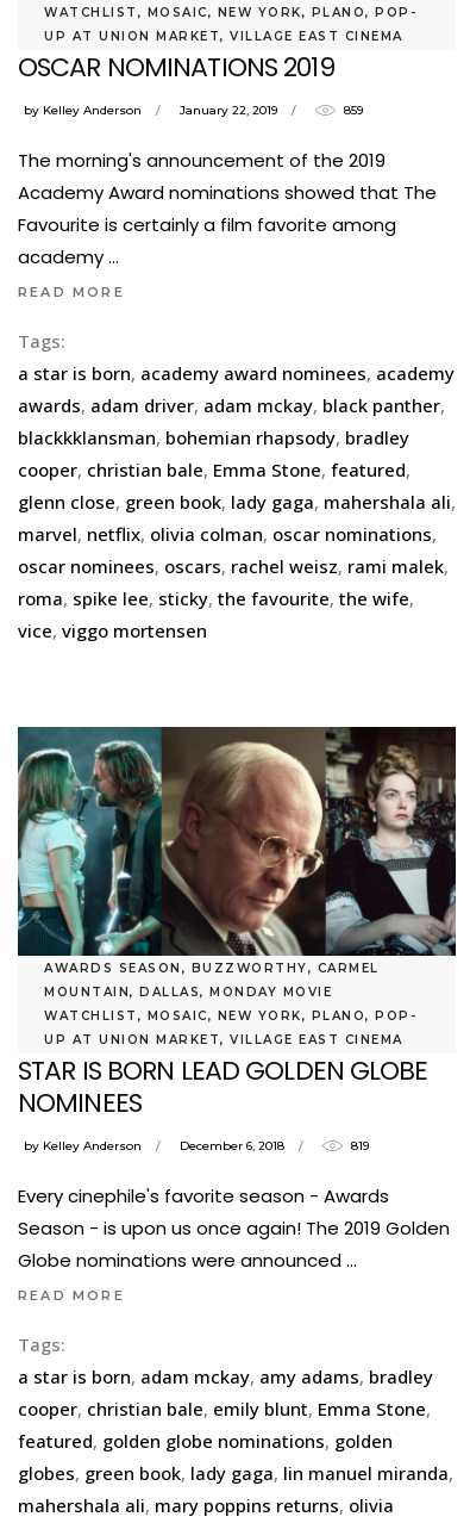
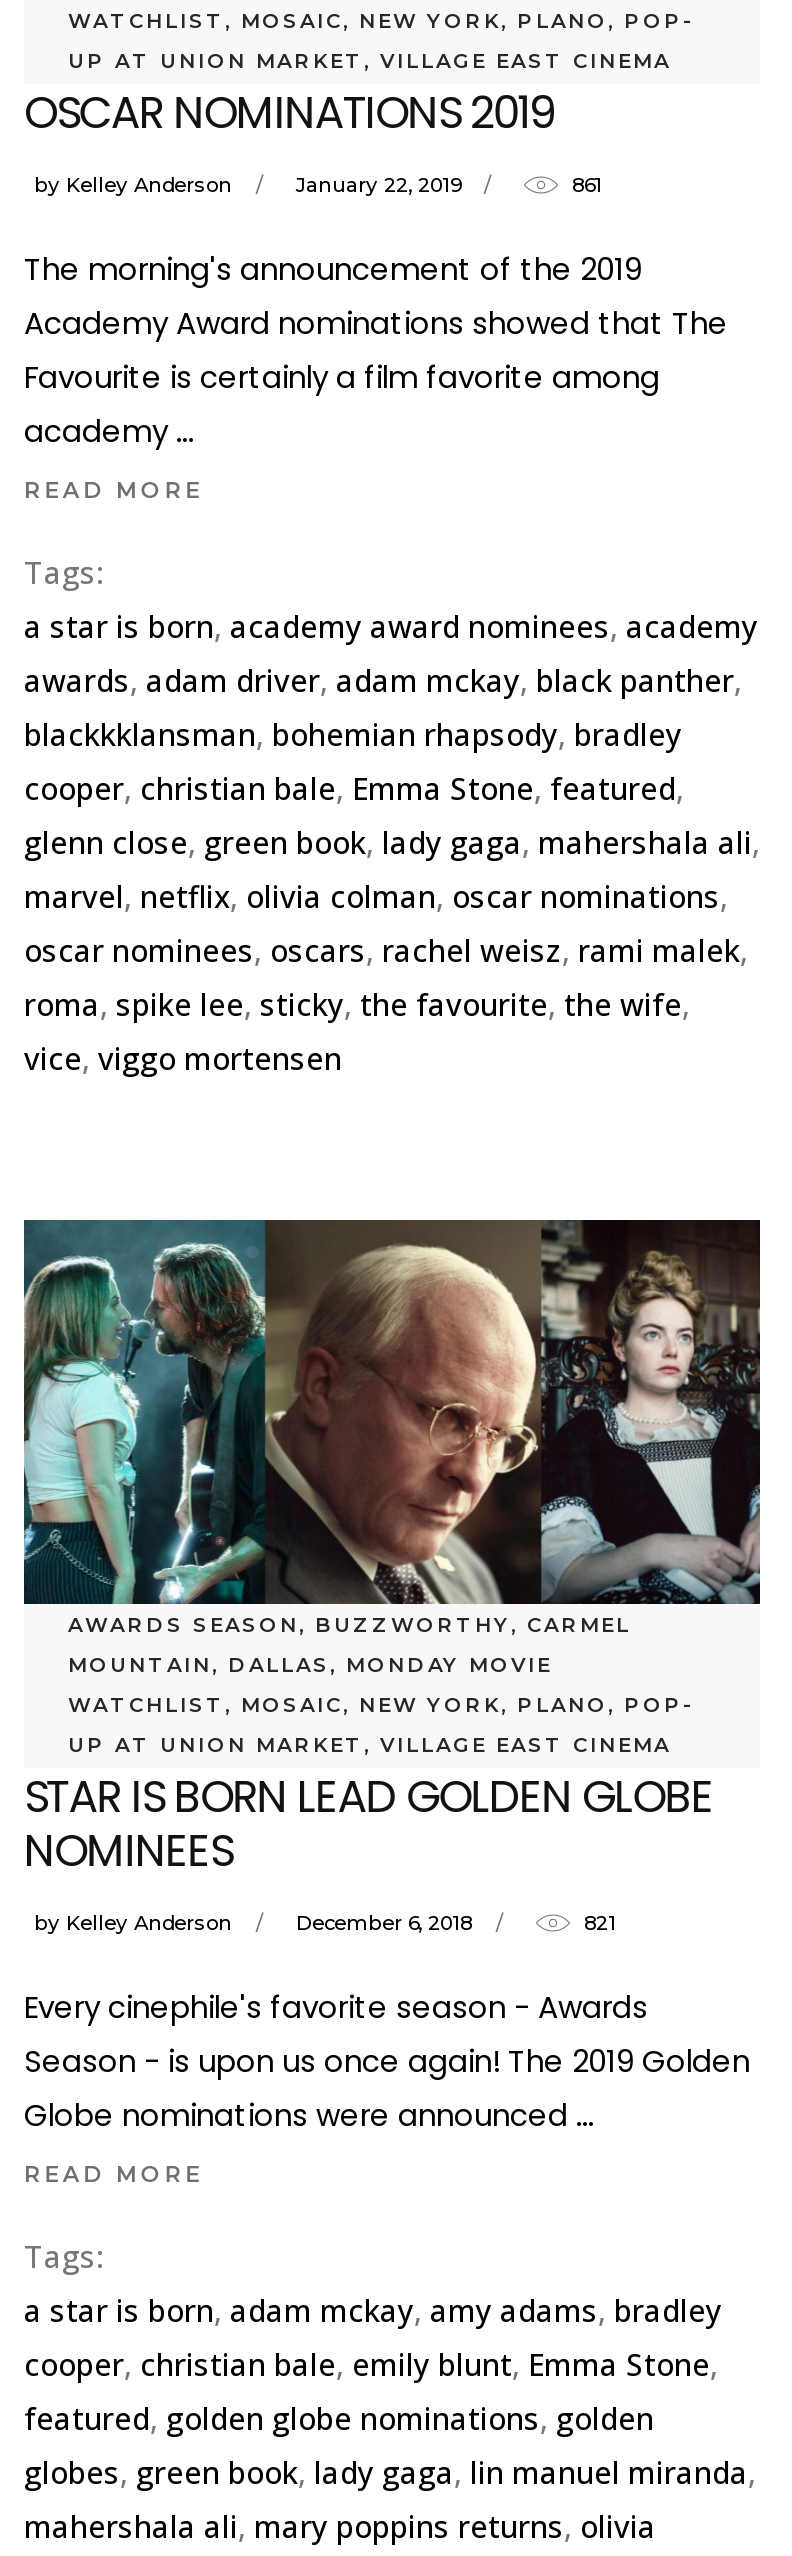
[344,103,363,118] 859 -> [572,173,602,199] 861
[351,1139,369,1154] 819 -> [584,1911,616,1937] 821

